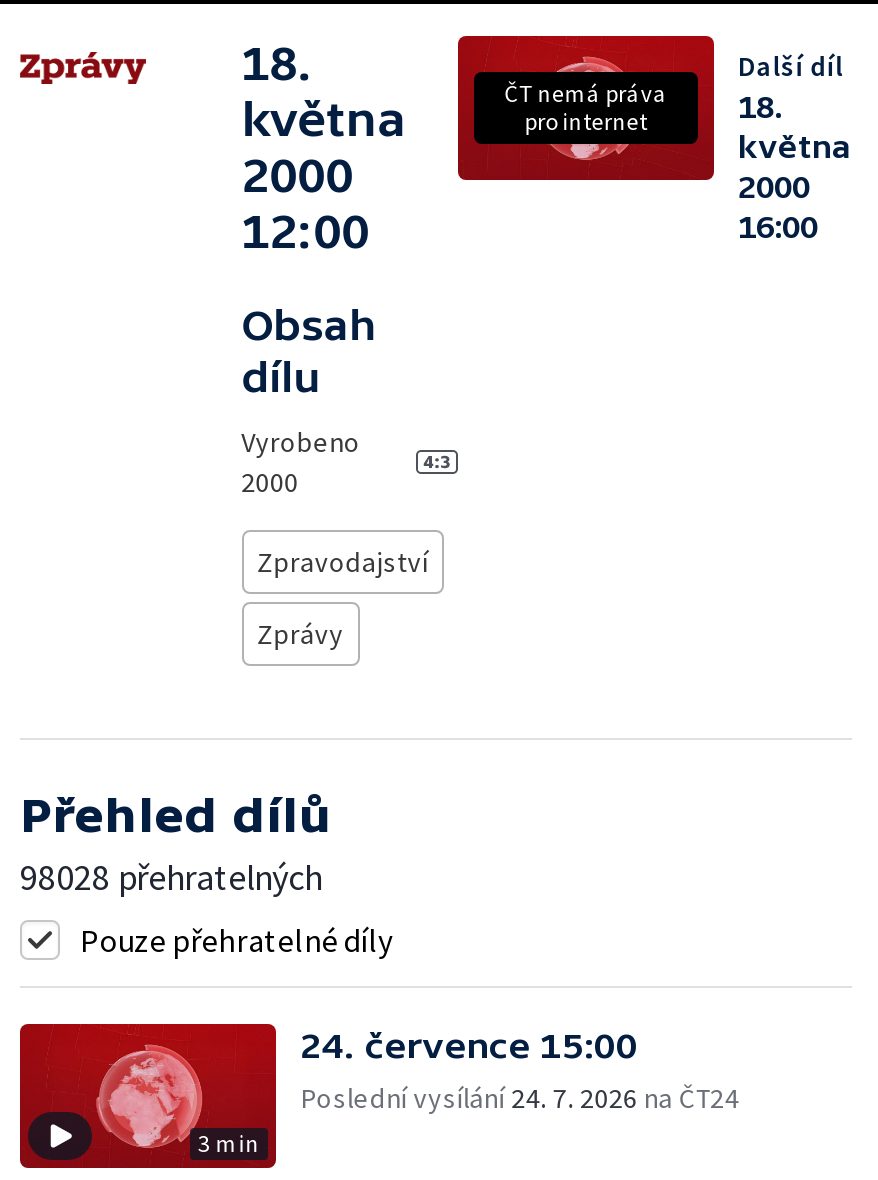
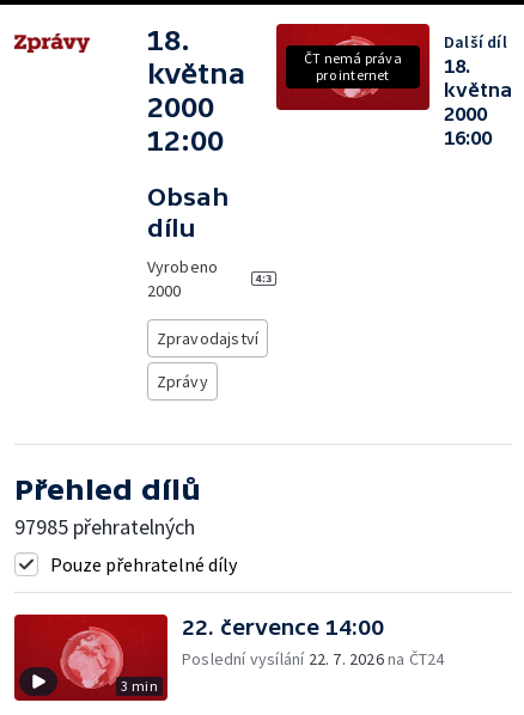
[20,854,322,900] 98028 přehratelných -> [14,513,195,540] 97985 přehratelných
[300,1024,638,1066] 24. července 15:00 -> [182,615,384,640] 22. července 14:00
[300,1080,739,1116] Poslední vysílání 24. 7. 2026 na ČT24 -> [182,648,444,670] Poslední vysílání 22. 7. 2026 na ČT24

